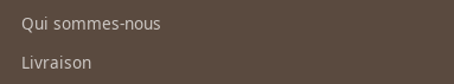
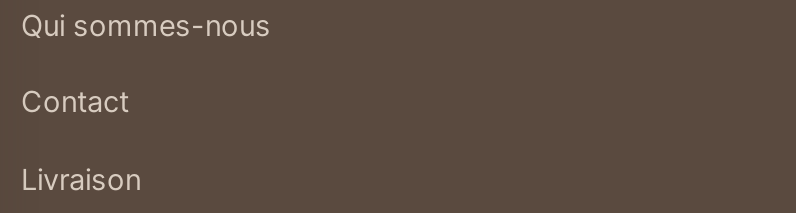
none -> [21,85,129,121] Contact

